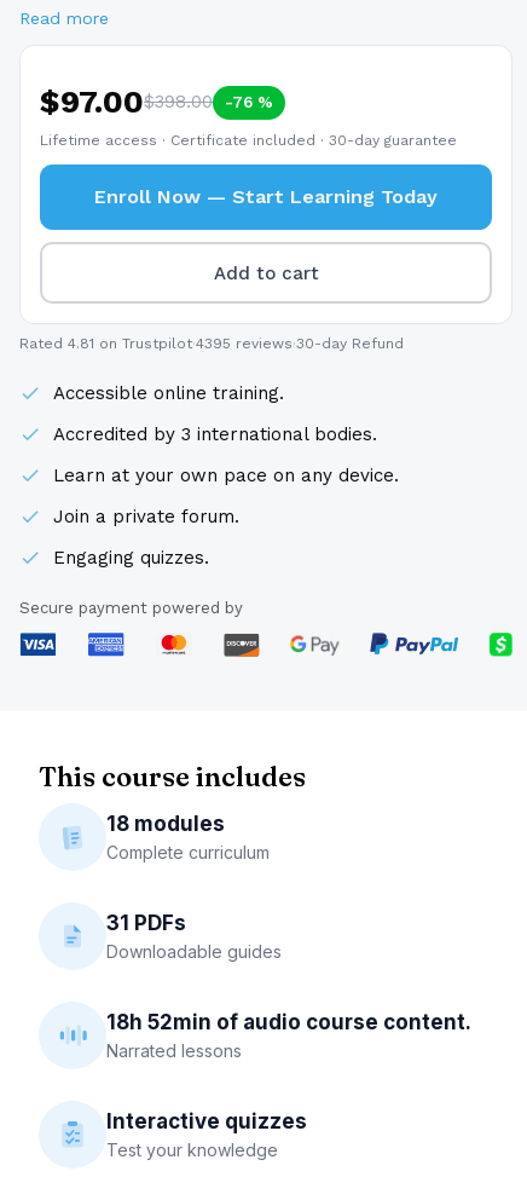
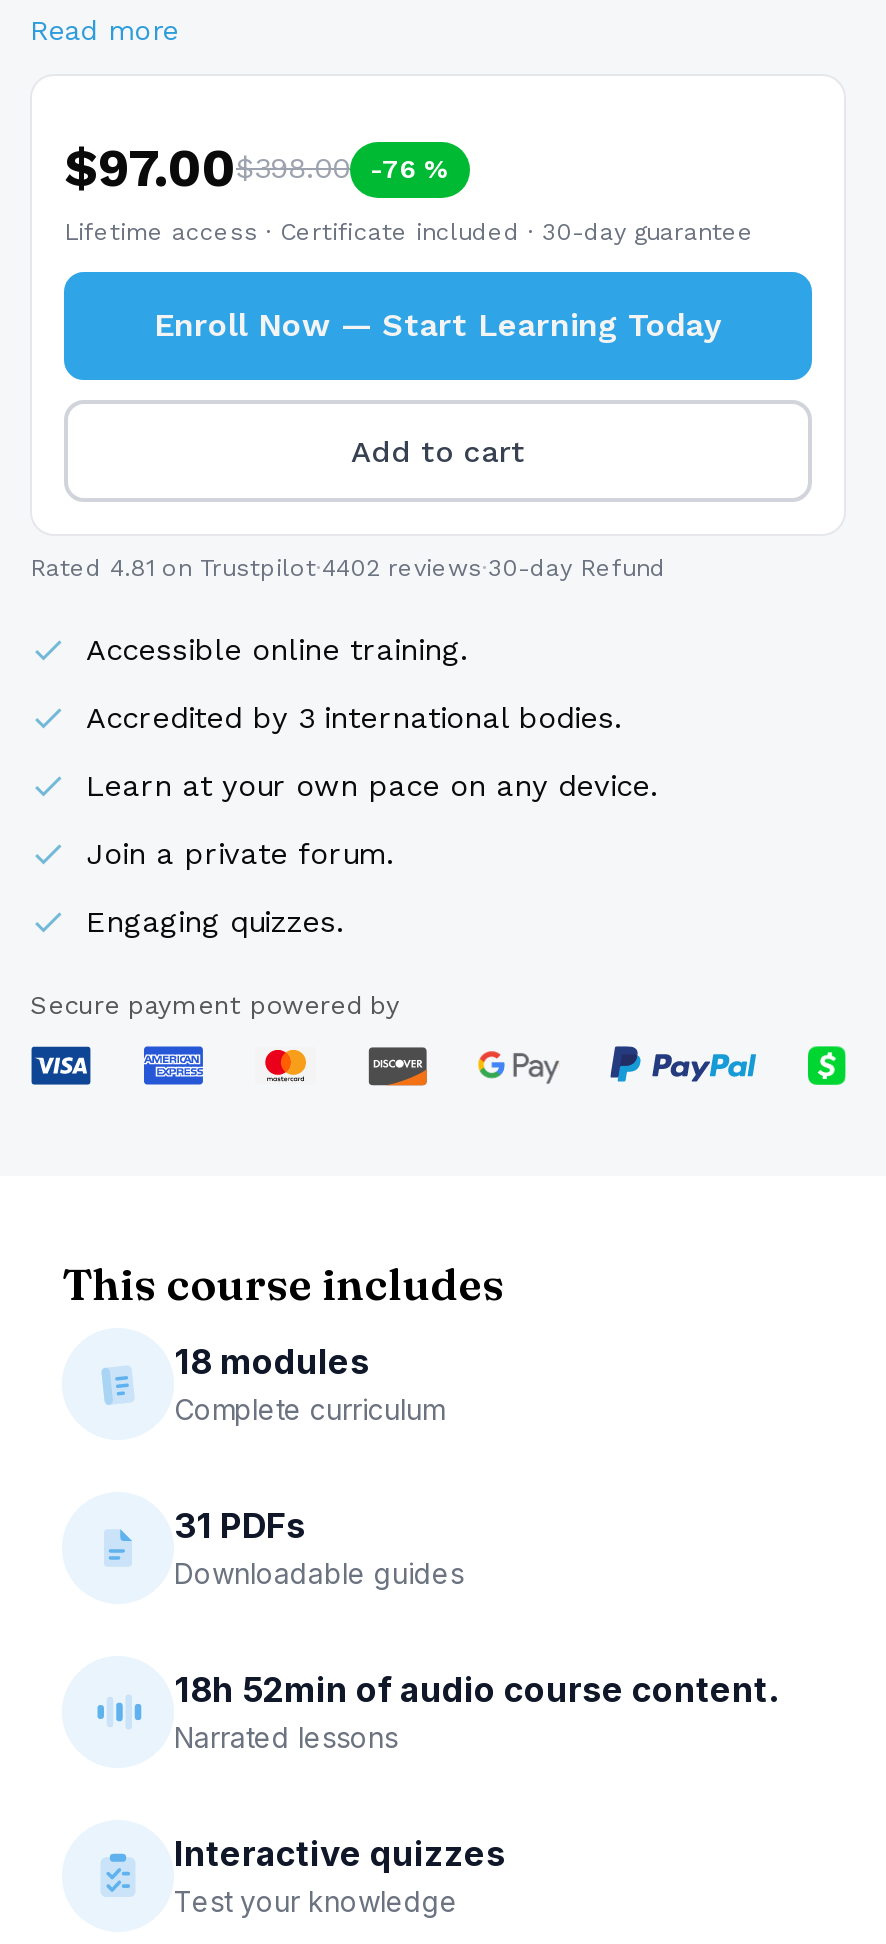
[19,335,404,352] Rated 4.81 on Trustpilot·4395 reviews·30-day Refund -> [30,554,666,582] Rated 4.81 on Trustpilot·4402 reviews·30-day Refund

